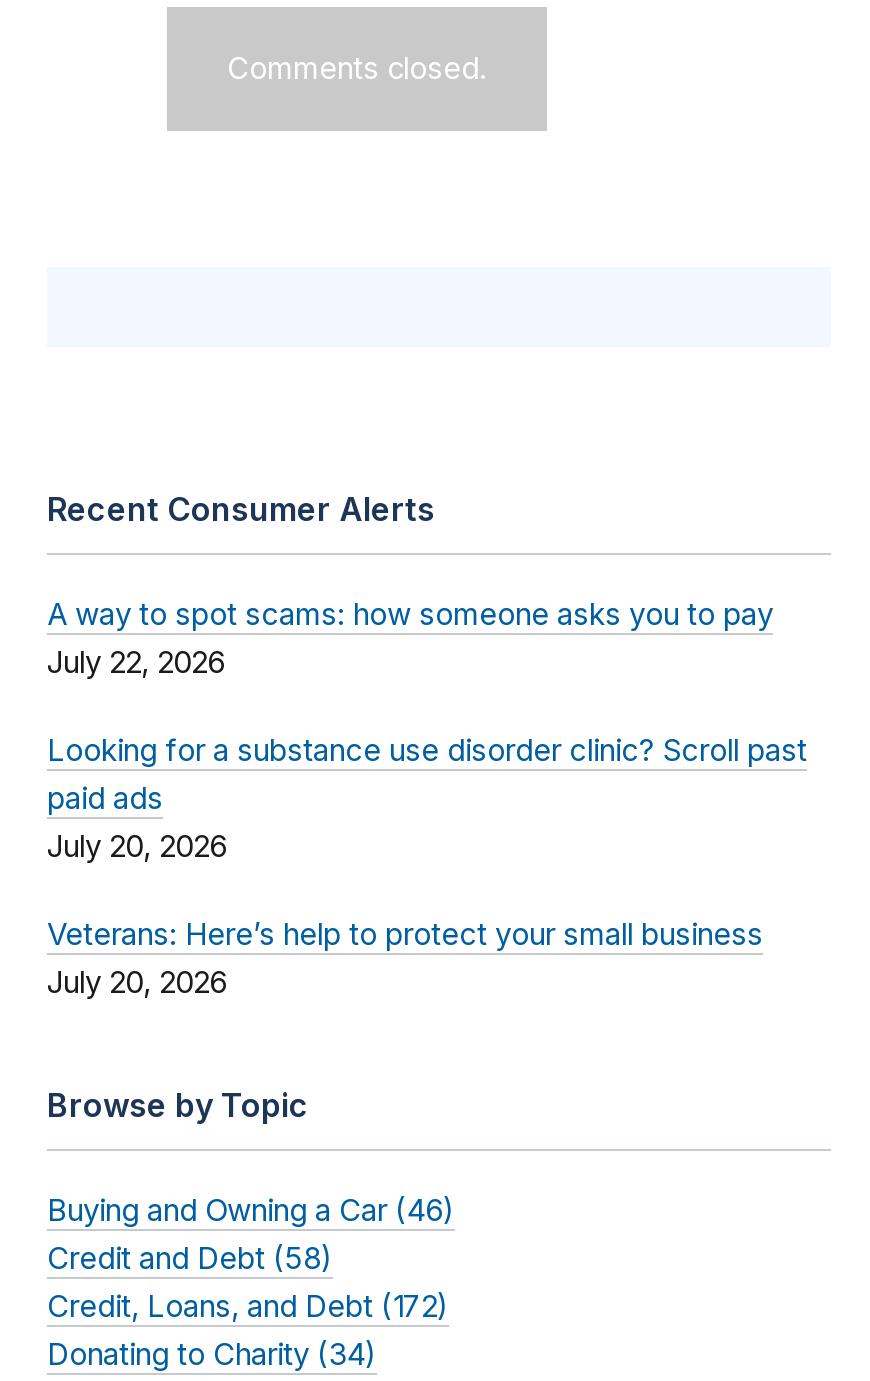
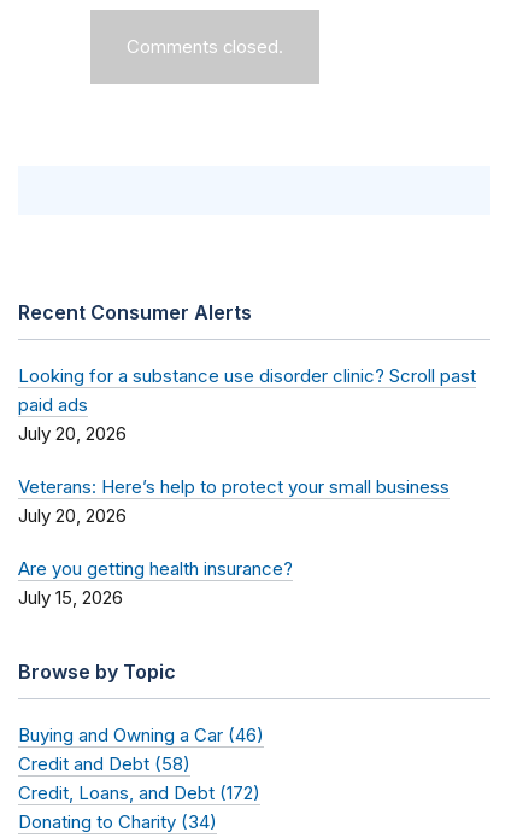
[47,596,773,682] A way to spot scams: how someone asks you to pay | July 22, 2026 -> none
moved [47,732,807,1002] -> [18,364,476,527]: Looking for a substance use disorder clinic? Scroll past | paid ads | July 20, 2026 | Veterans: Here’s help to protect your small business | July 20, 2026
none -> [18,557,293,609] Are you getting health insurance? | July 15, 2026

